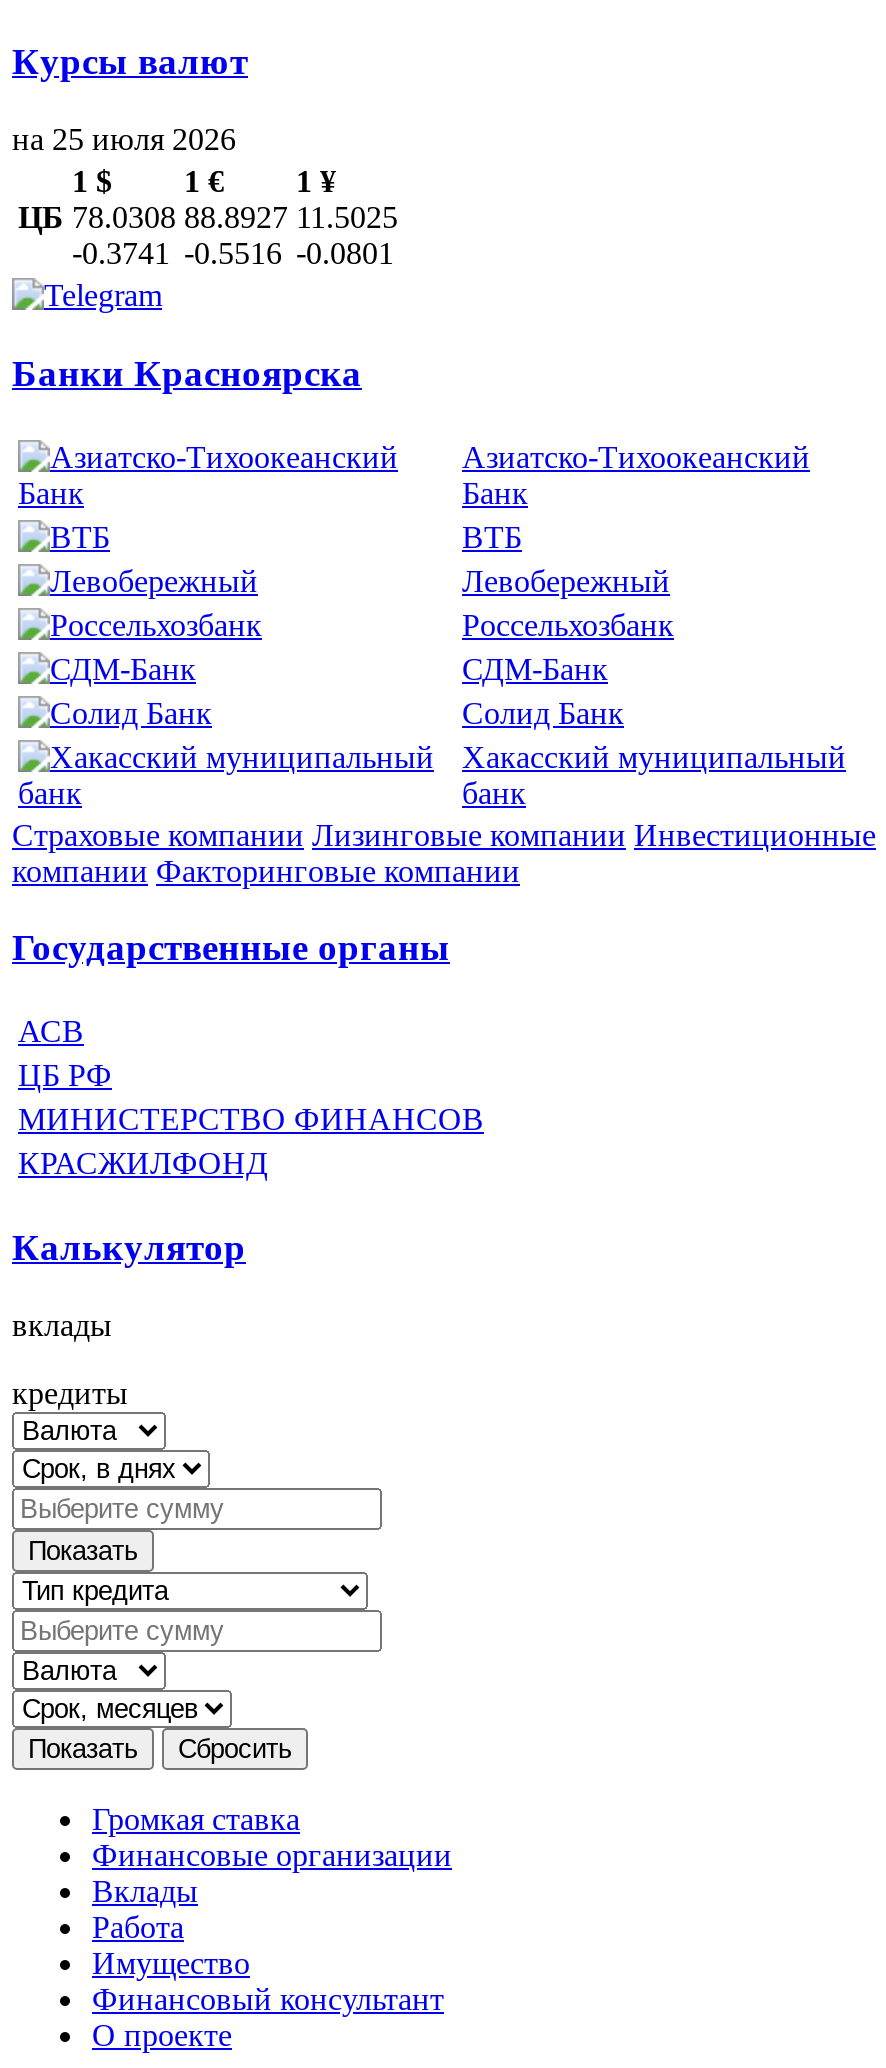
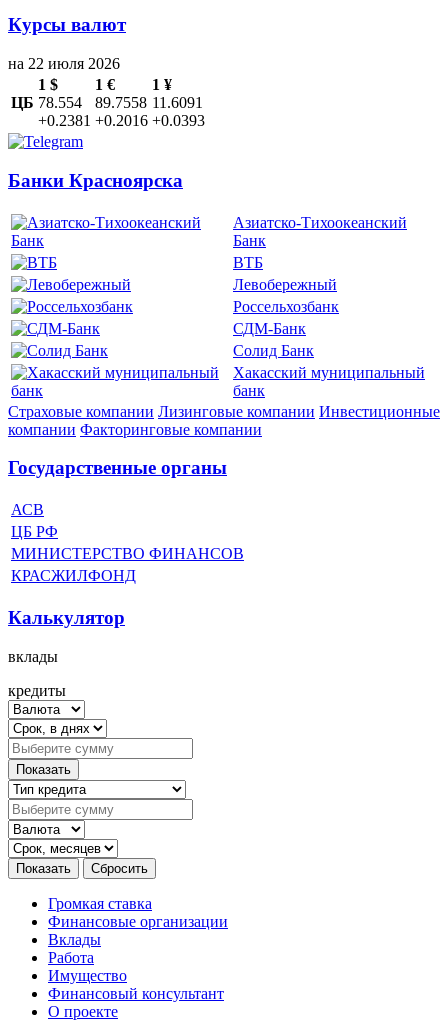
[12,122,236,156] на 25 июля 2026 -> [8,55,120,72] на 22 июля 2026
[72,200,176,234] 78.0308 -> [38,94,82,111] 78.554
[184,200,288,234] 88.8927 -> [95,94,147,111] 89.7558
[296,200,398,234] 11.5025 -> [152,94,203,111] 11.6091
[72,236,170,270] -0.3741 -> [38,112,91,129] +0.2381
[184,236,282,270] -0.5516 -> [95,112,148,129] +0.2016
[296,236,394,270] -0.0801 -> [152,112,205,129] +0.0393

